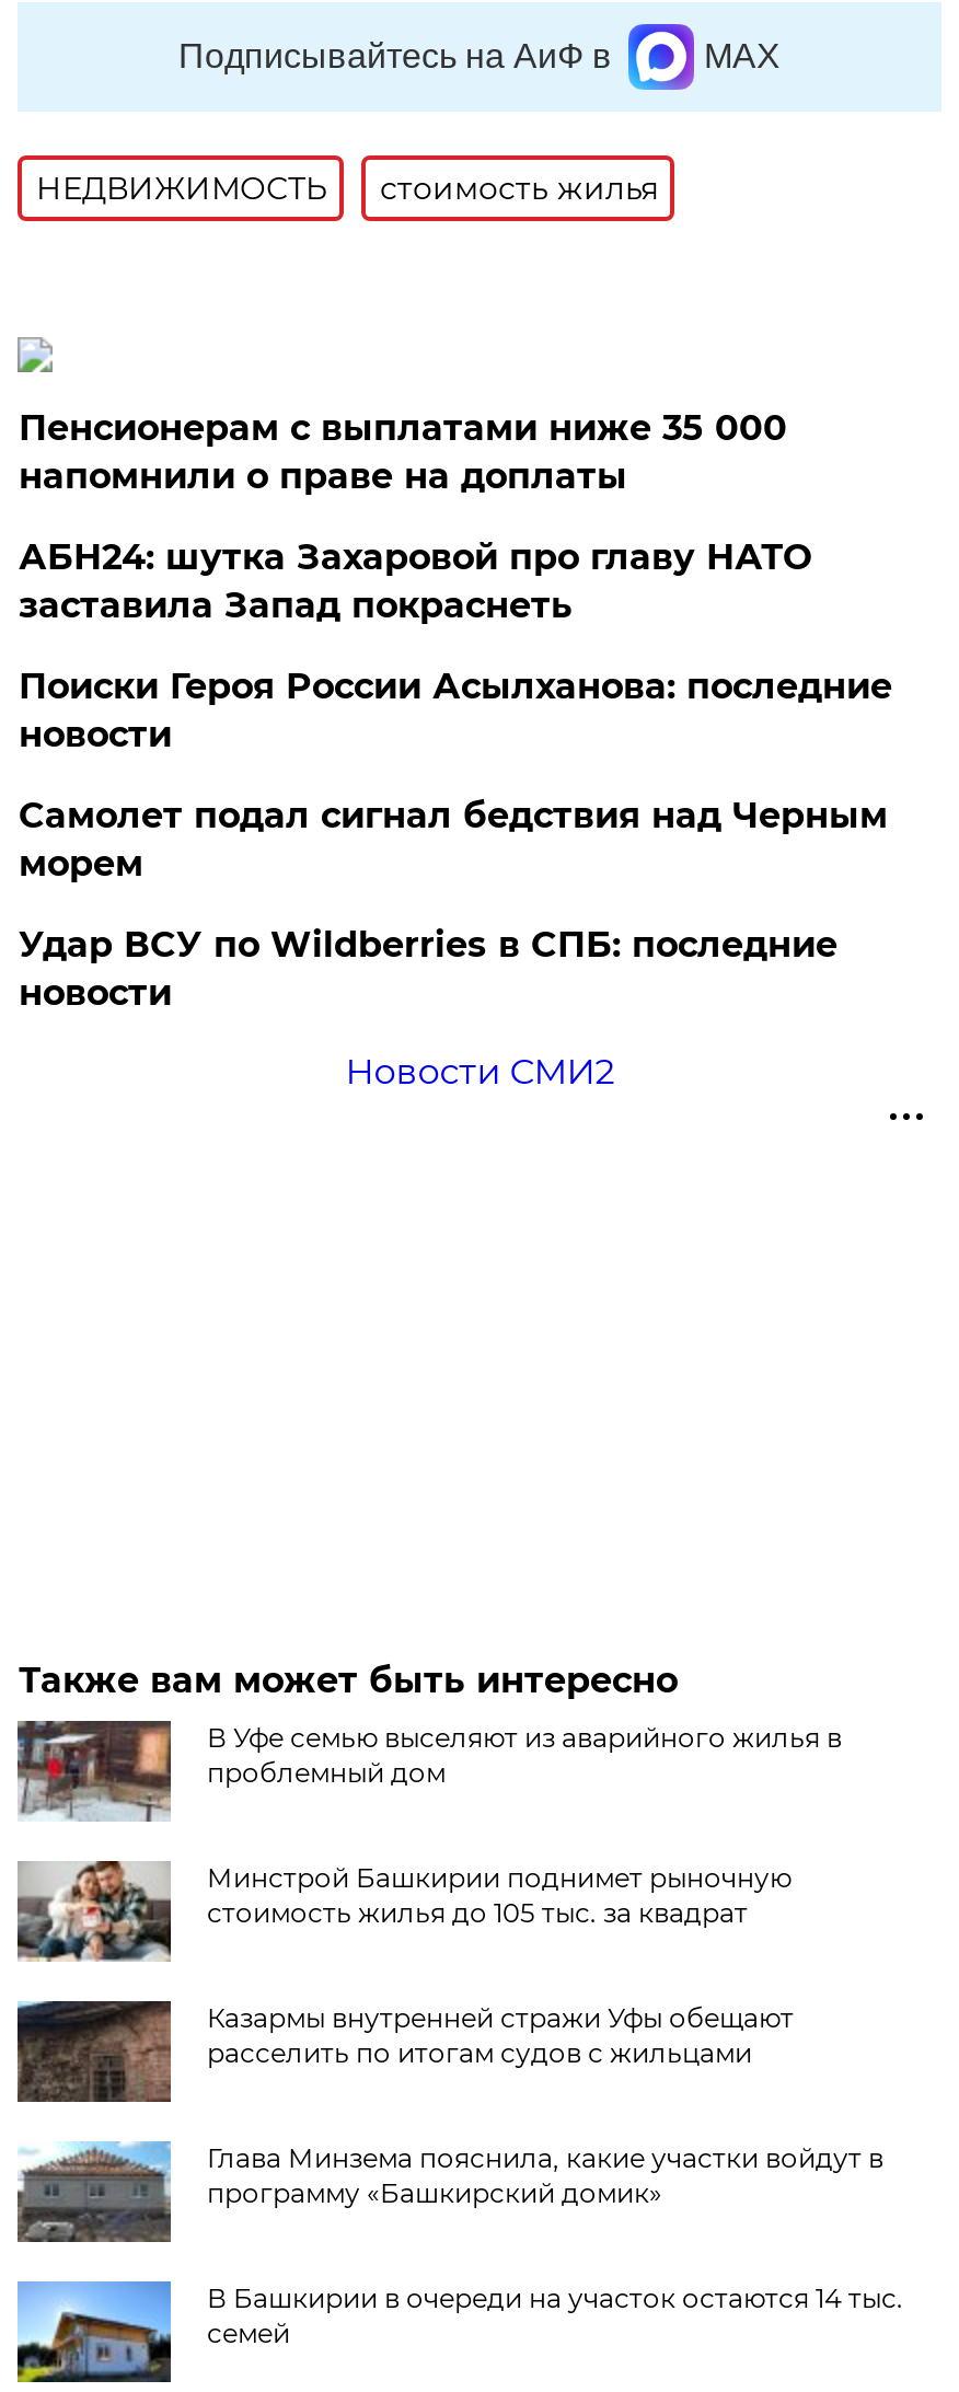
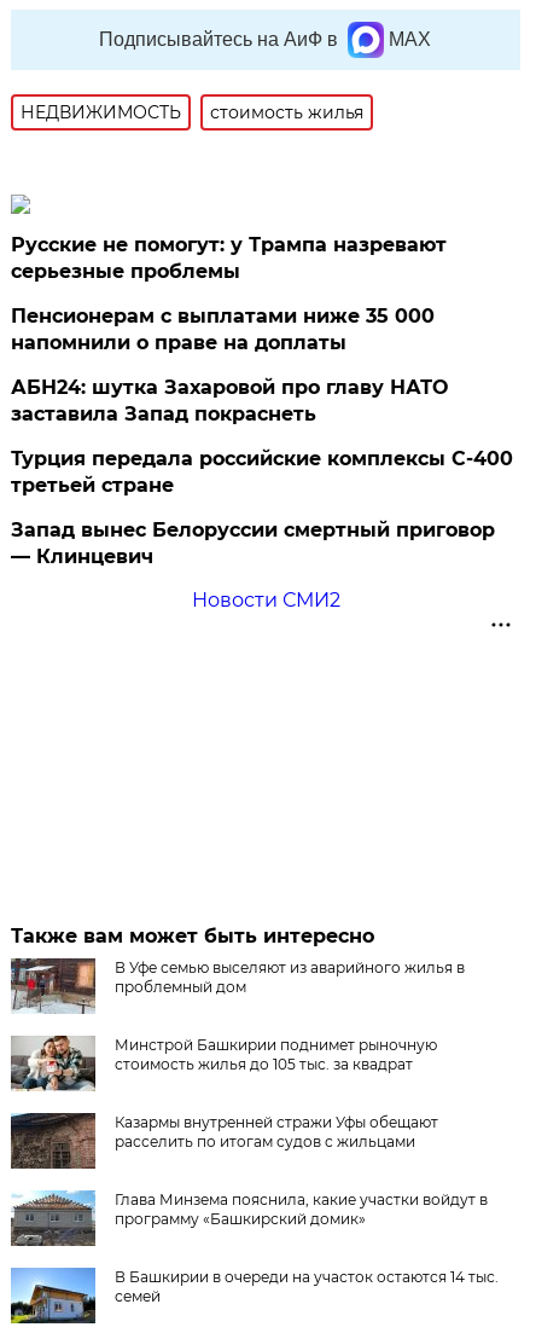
none -> [11,234,447,283] Русские не помогут: у Трампа назревают | серьезные проблемы
moved [18,408,811,627] -> [11,305,448,426]: Пенсионерам с выплатами ниже 35 000 | напомнили о праве на доплаты | АБН24: шутка Захаровой про главу НАТО | заставила Запад покраснеть
[18,666,892,1015] Поиски Героя России Асылханова: последние | новости | Самолет подал сигнал бедствия над Черным | морем | Удар ВСУ по Wildberries в СПБ: последние | новости -> [11,448,514,568] Турция передала российские комплексы С-400 | третьей стране | Запад вынес Белоруссии смертный приговор | — Клинцевич

